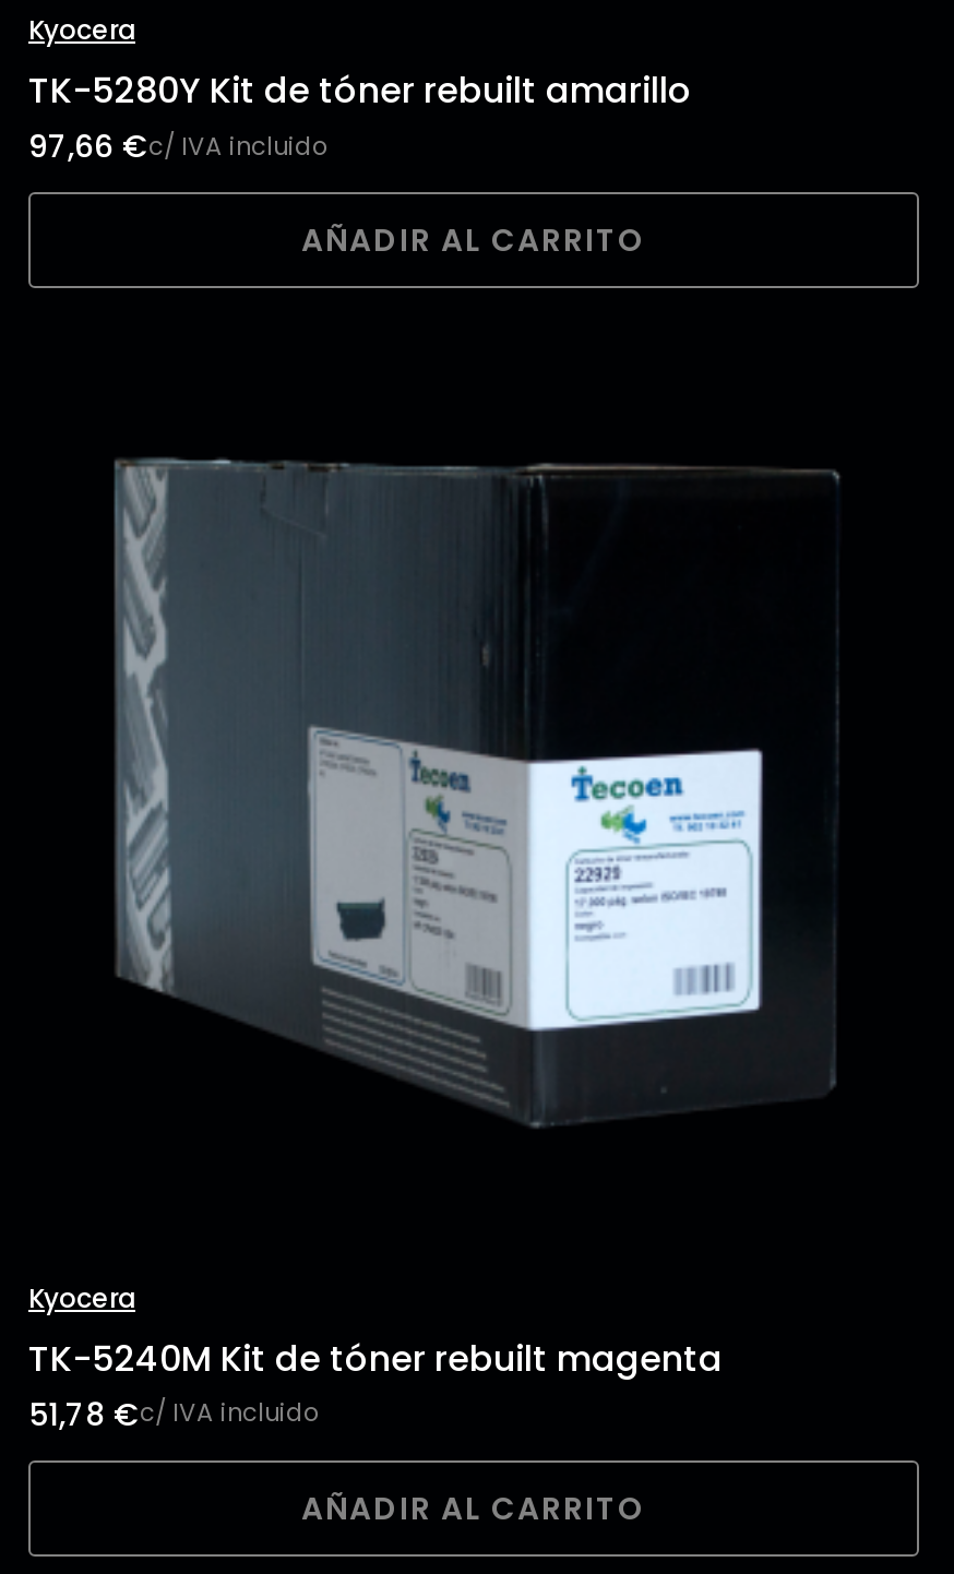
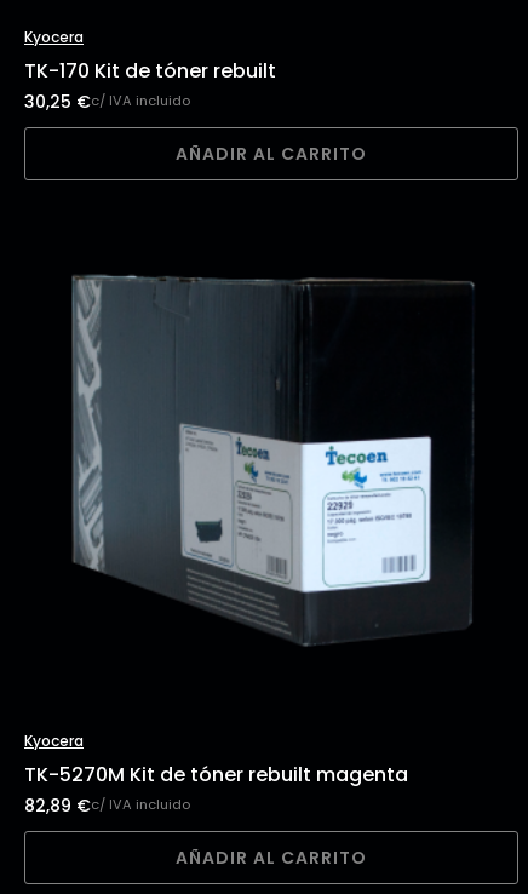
[28,65,692,168] TK-5280Y Kit de tóner rebuilt amarillo | 97,66 €c/ IVA incluido -> [24,57,276,114] TK-170 Kit de tóner rebuilt | 30,25 €c/ IVA incluido
[28,1333,723,1383] TK-5240M Kit de tóner rebuilt magenta -> [24,760,408,788] TK-5270M Kit de tóner rebuilt magenta
[28,1392,319,1436] 51,78 €c/ IVA incluido -> [24,793,190,817] 82,89 €c/ IVA incluido

